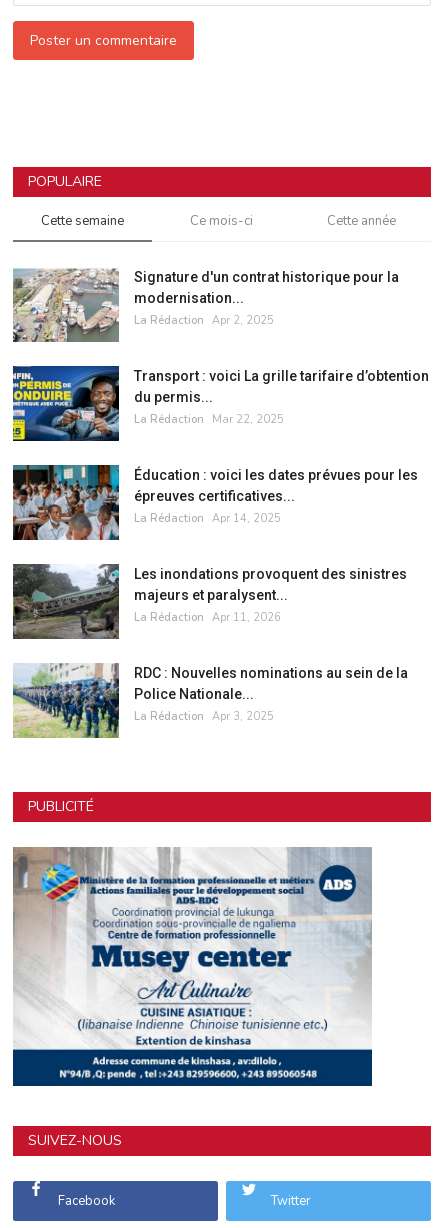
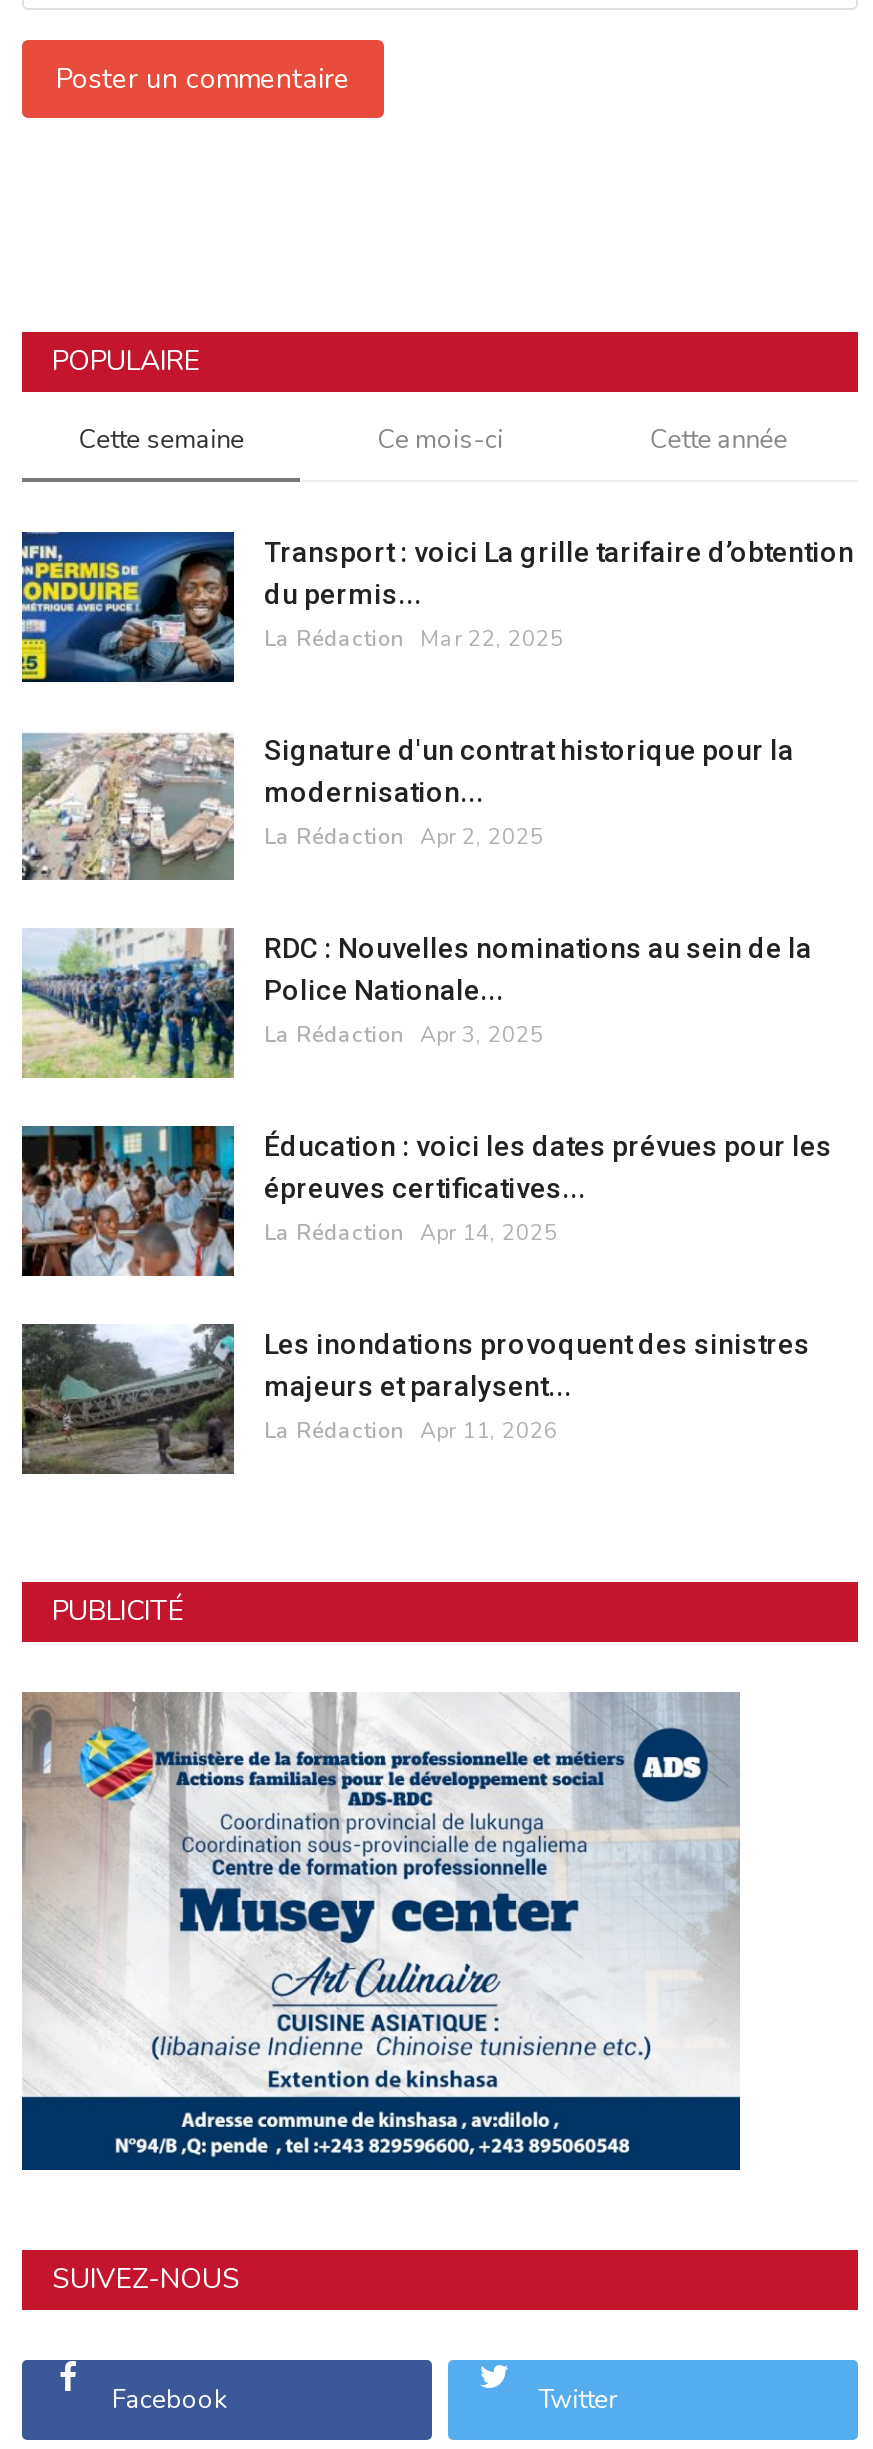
moved [11,266,399,344] -> [18,728,794,884]: [image] | Signature d'un contrat historique pour la | modernisation... | La Rédaction Apr 2, 2025
moved [12,365,429,442] -> [20,530,854,684]: [image] | Transport : voici La grille tarifaire d’obtention | du permis... | La Rédaction Mar 22, 2025
moved [11,463,418,625] -> [18,1122,832,1447]: [image] | Éducation : voici les dates prévues pour les | épreuves certificatives... | La Rédaction Apr 14, 2025 | Les inondations provoquent des sinistres | majeurs et paralysent... | La Rédaction Apr 11, 2026
moved [12,663,408,739] -> [22,928,812,1080]: [image] | RDC : Nouvelles nominations au sein de la | Police Nationale... | La Rédaction Apr 3, 2025

